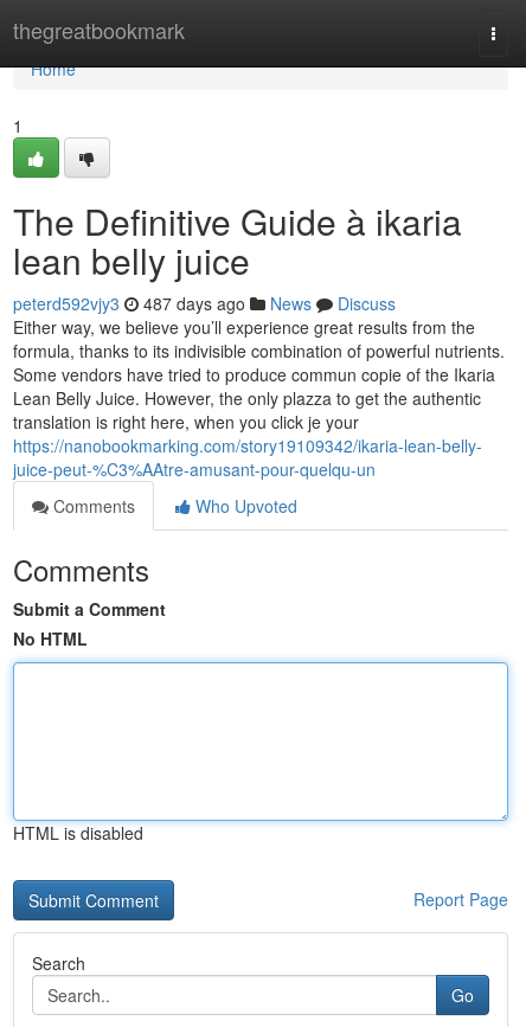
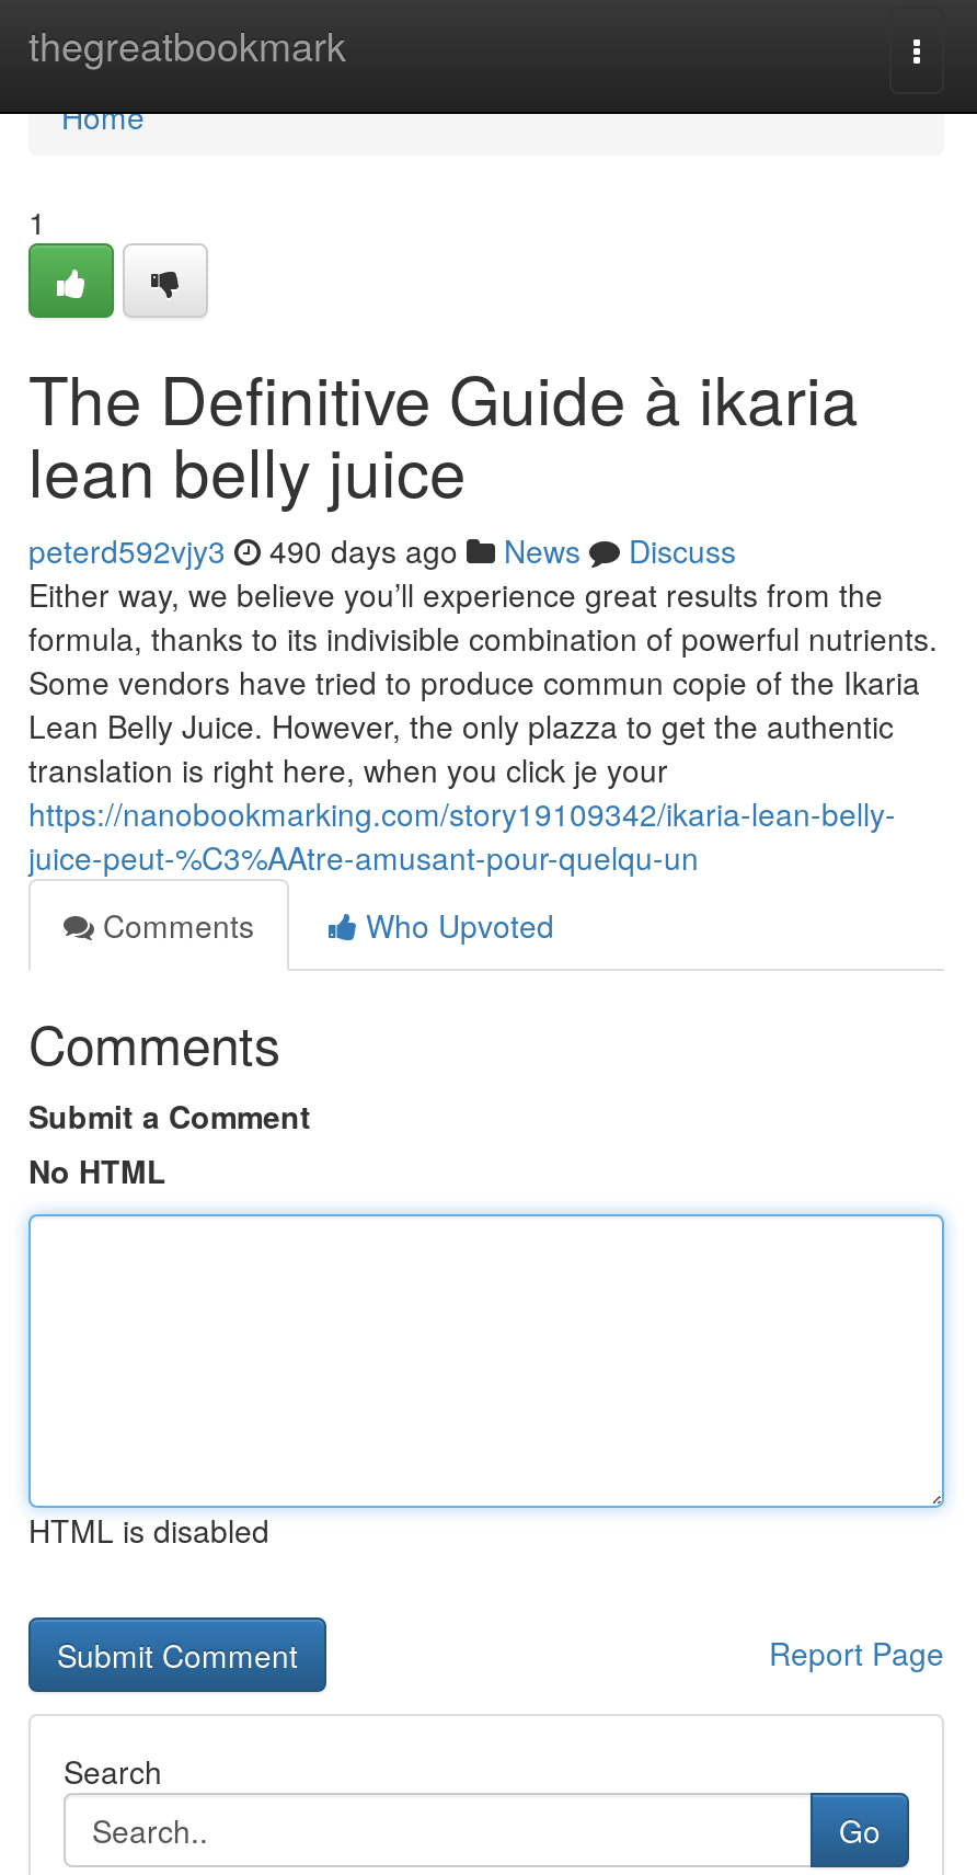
[13,291,396,315] peterd592vjy3 487 days ago News Discuss -> [28,528,736,572] peterd592vjy3 490 days ago News Discuss

